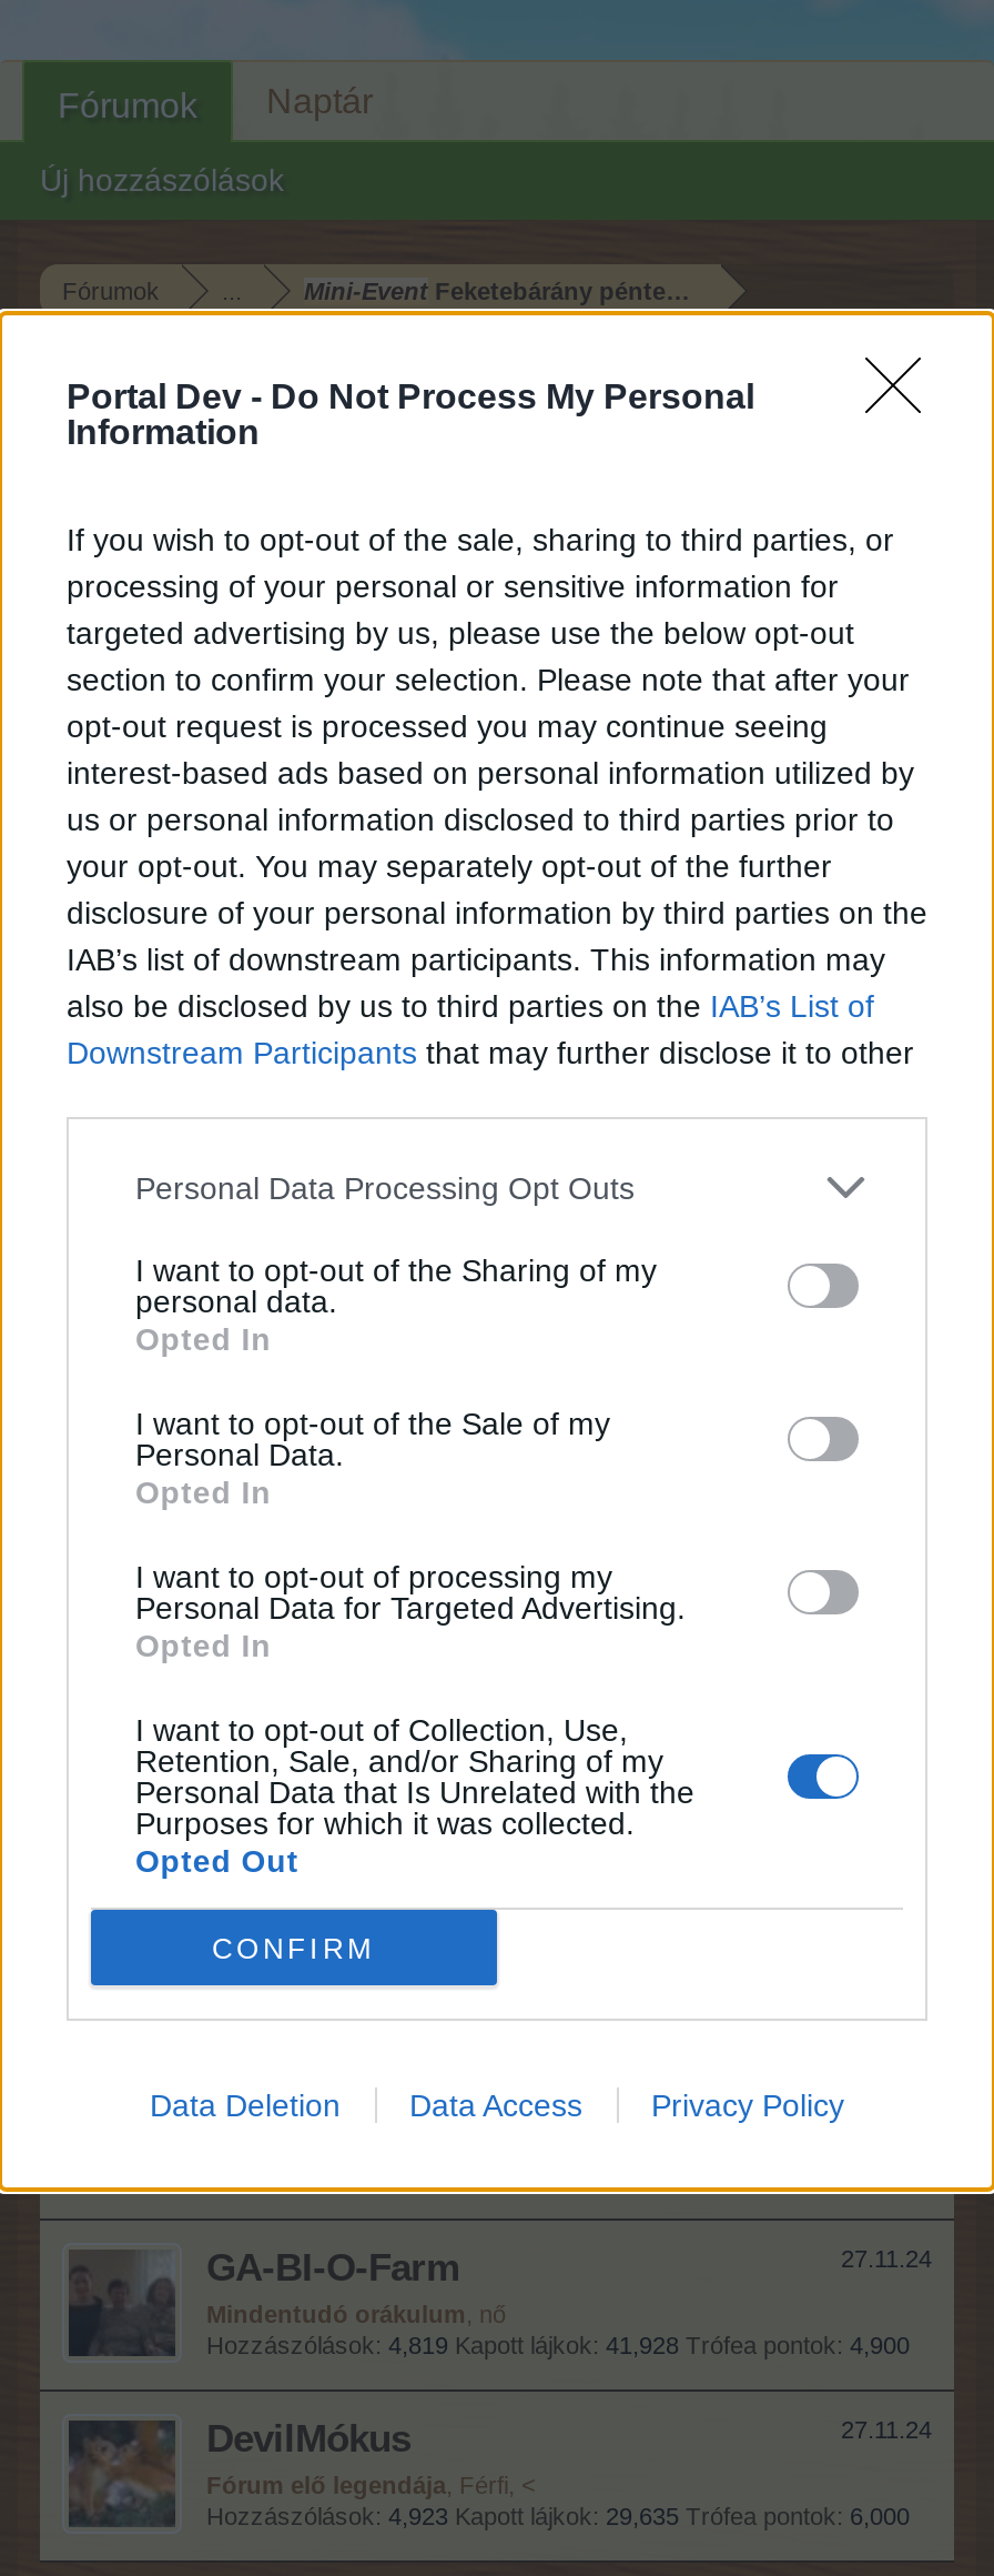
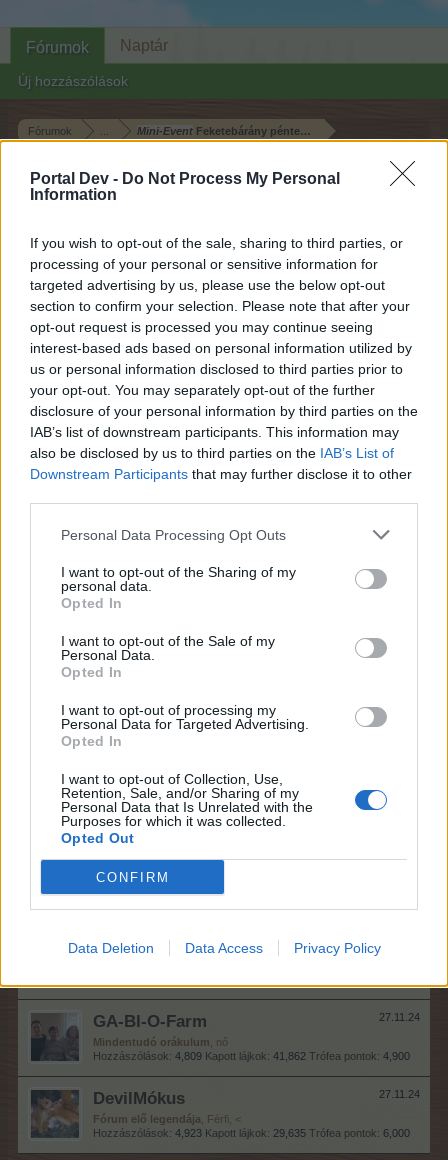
[206,2332,910,2358] Hozzászólások: 4,819 Kapott lájkok: 41,928 Trófea pontok: 4,900 -> [93,1050,410,1062] Hozzászólások: 4,809 Kapott lájkok: 41,862 Trófea pontok: 4,900

